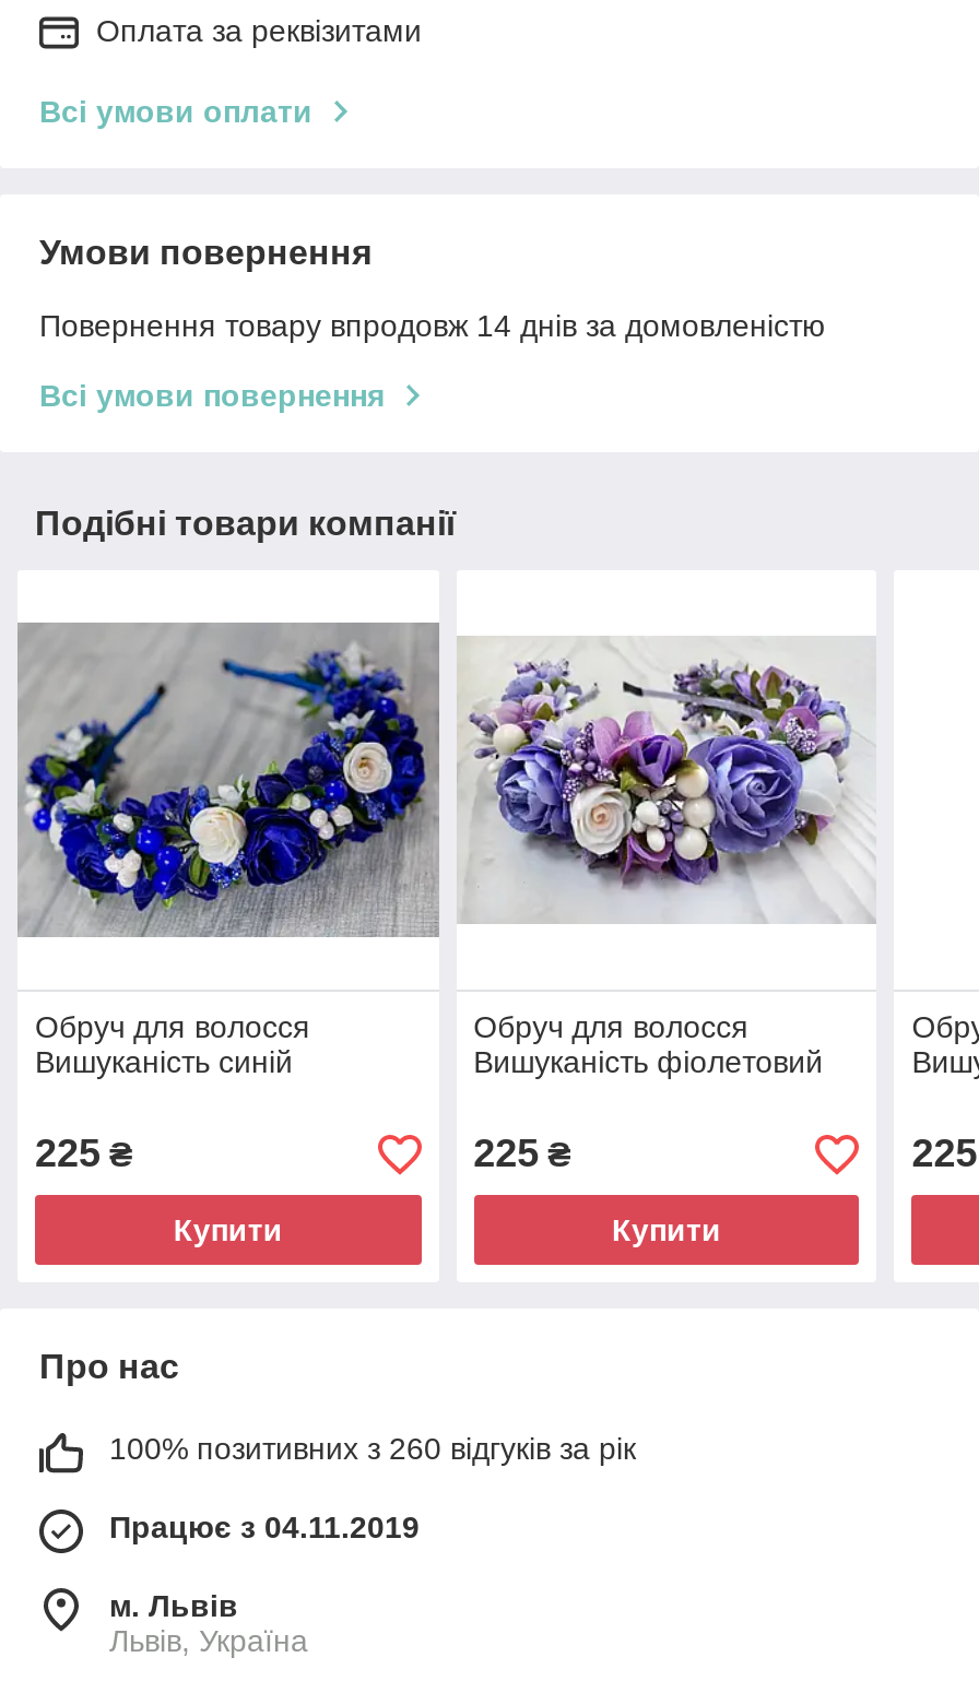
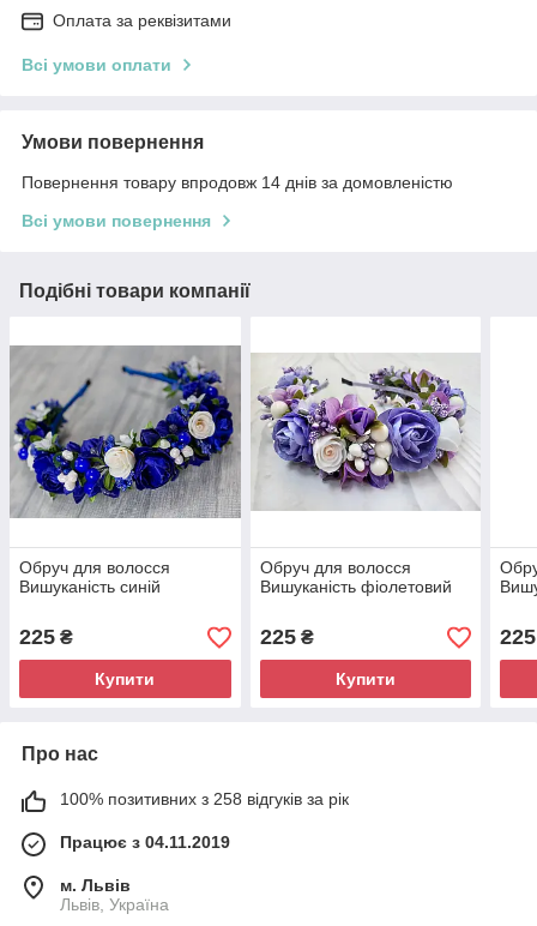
[109,1432,636,1467] 100% позитивних з 260 відгуків за рік -> [60,790,349,809] 100% позитивних з 258 відгуків за рік

